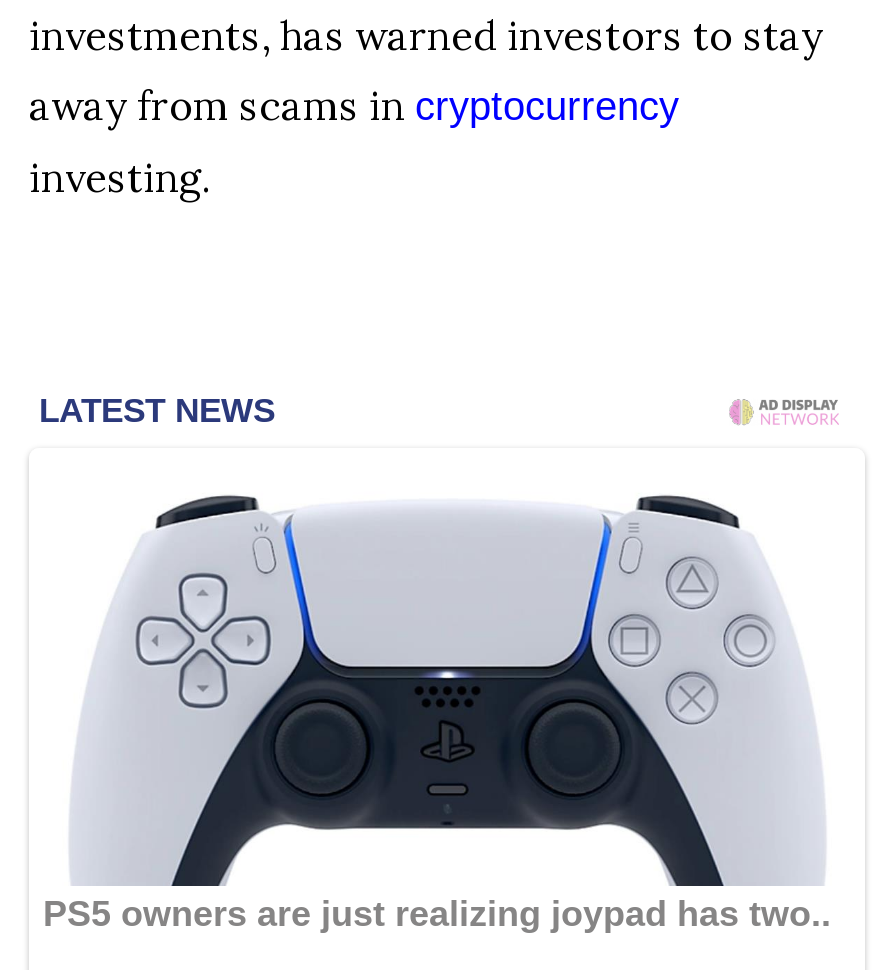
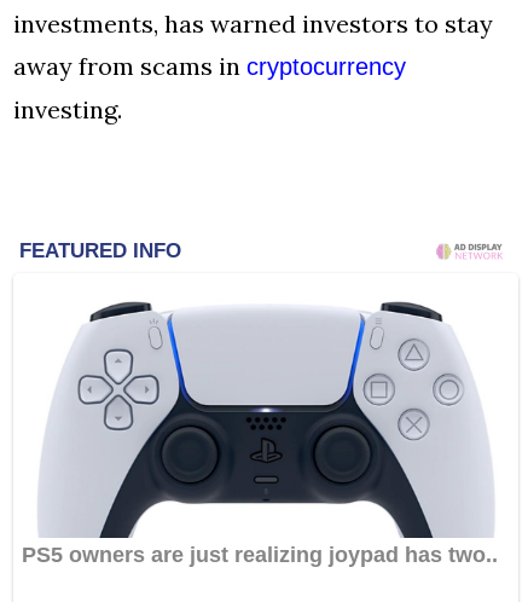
[39,393,275,431] LATEST NEWS -> [19,240,181,263] FEATURED INFO

